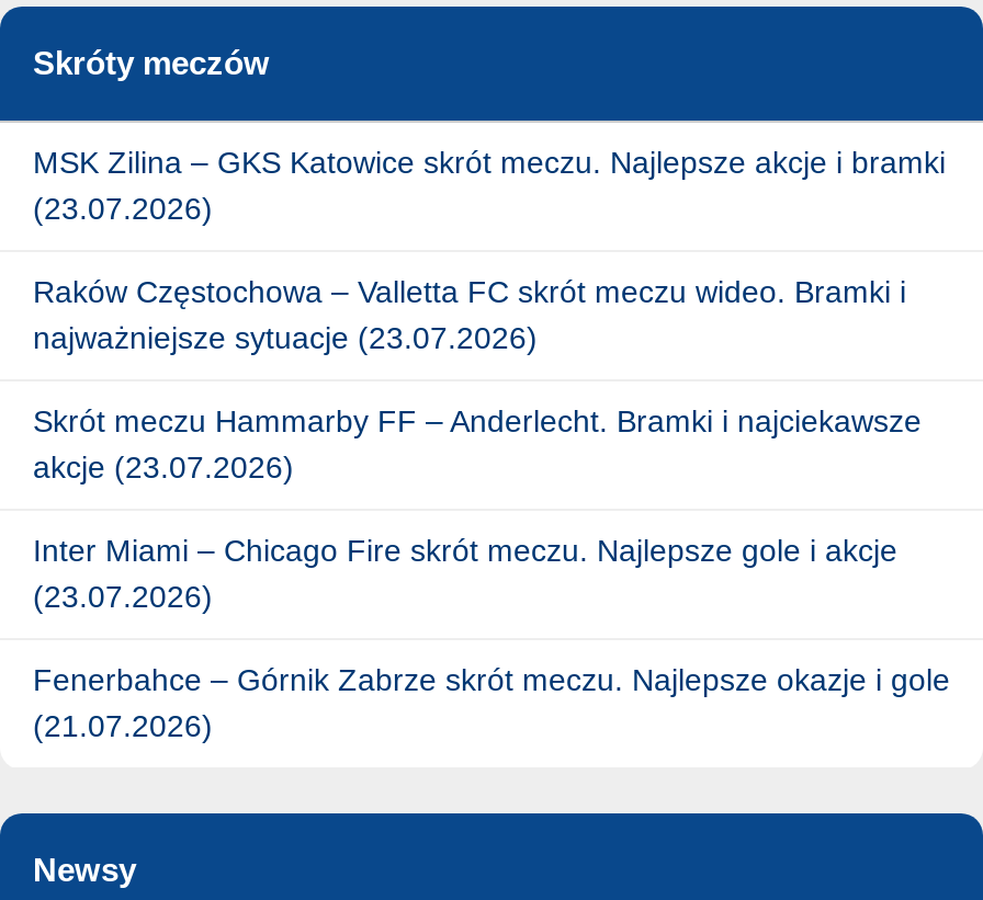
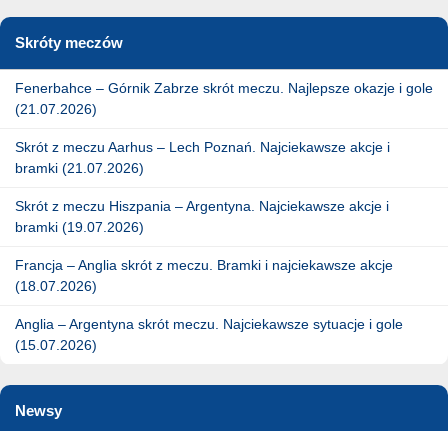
[33,144,946,613] MSK Zilina – GKS Katowice skrót meczu. Najlepsze akcje i bramki | (23.07.2026) | Raków Częstochowa – Valletta FC skrót meczu wideo. Bramki i | najważniejsze sytuacje (23.07.2026) | Skrót meczu Hammarby FF – Anderlecht. Bramki i najciekawsze | akcje (23.07.2026) | Inter Miami – Chicago Fire skrót meczu. Najlepsze gole i akcje | (23.07.2026) -> none
moved [33,662,950,743] -> [15,80,433,117]: Fenerbahce – Górnik Zabrze skrót meczu. Najlepsze okazje i gole | (21.07.2026)
none -> [15,139,403,353] Skrót z meczu Aarhus – Lech Poznań. Najciekawsze akcje i | bramki (21.07.2026) | Skrót z meczu Hiszpania – Argentyna. Najciekawsze akcje i | bramki (19.07.2026) | Francja – Anglia skrót z meczu. Bramki i najciekawsze akcje | (18.07.2026) | Anglia – Argentyna skrót meczu. Najciekawsze sytuacje i gole | (15.07.2026)

